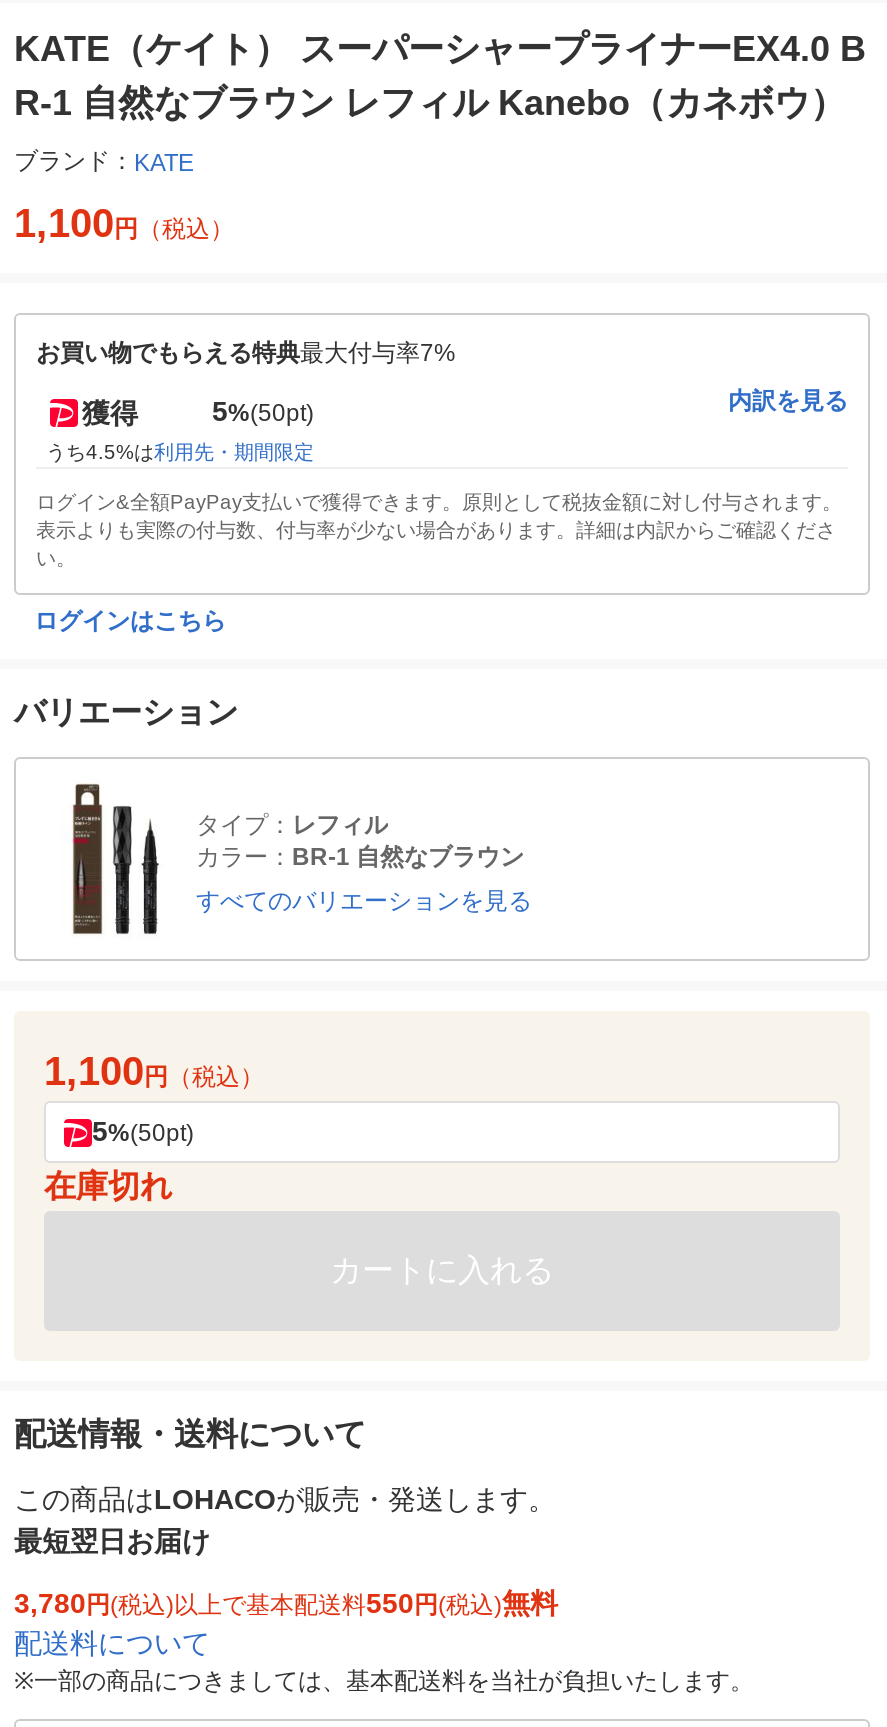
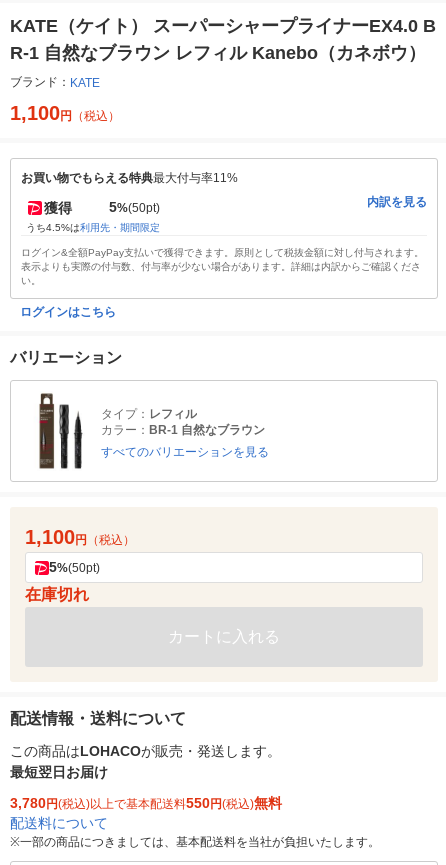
[36,340,456,368] お買い物でもらえる特典最大付与率7% -> [21,171,238,185] お買い物でもらえる特典最大付与率11%

